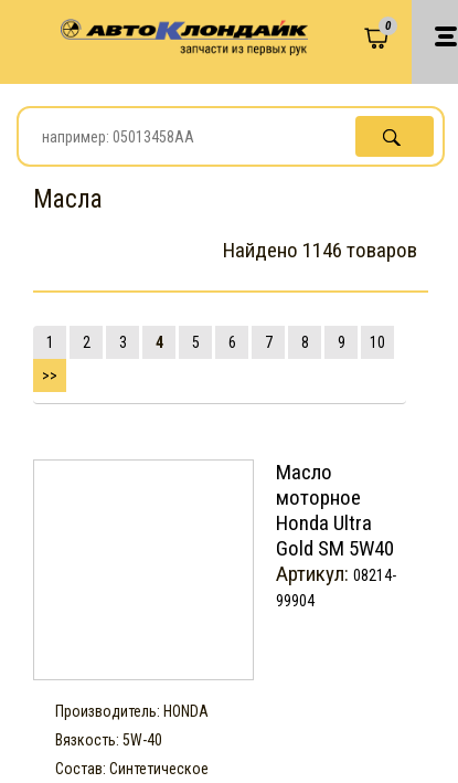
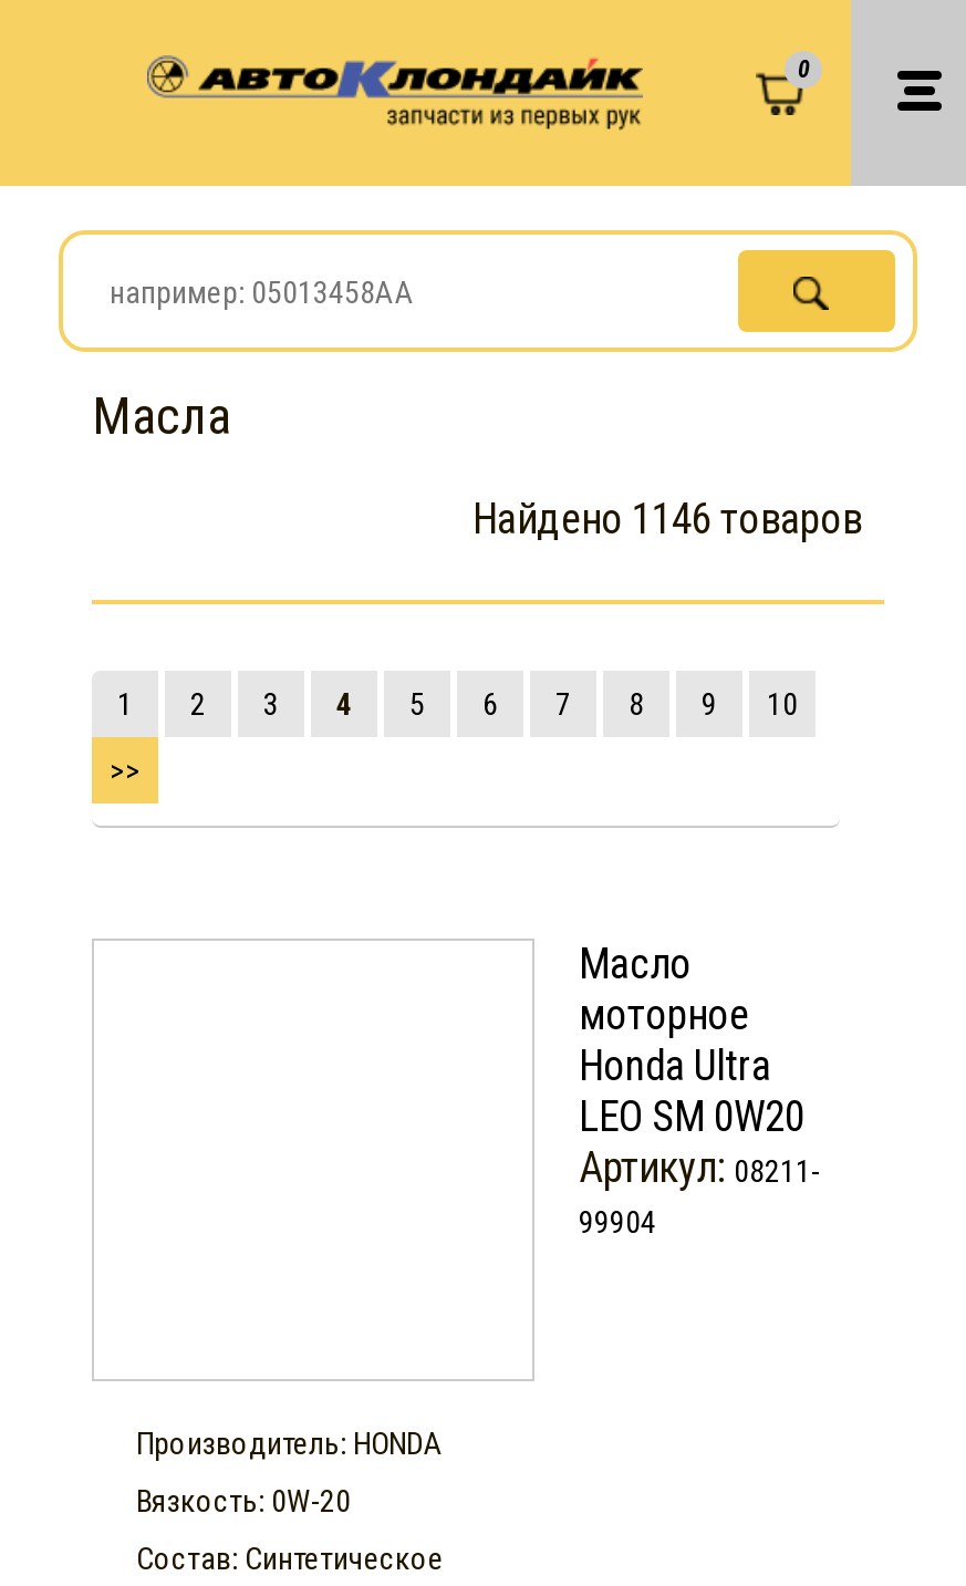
[276,536,394,561] Gold SM 5W40 -> [579,1091,804,1142] LEO SM 0W20
[276,561,396,586] Артикул: 08214- -> [579,1142,820,1193] Артикул: 08211-
[55,731,162,749] Вязкость: 5W-40 -> [136,1483,351,1518] Вязкость: 0W-20

